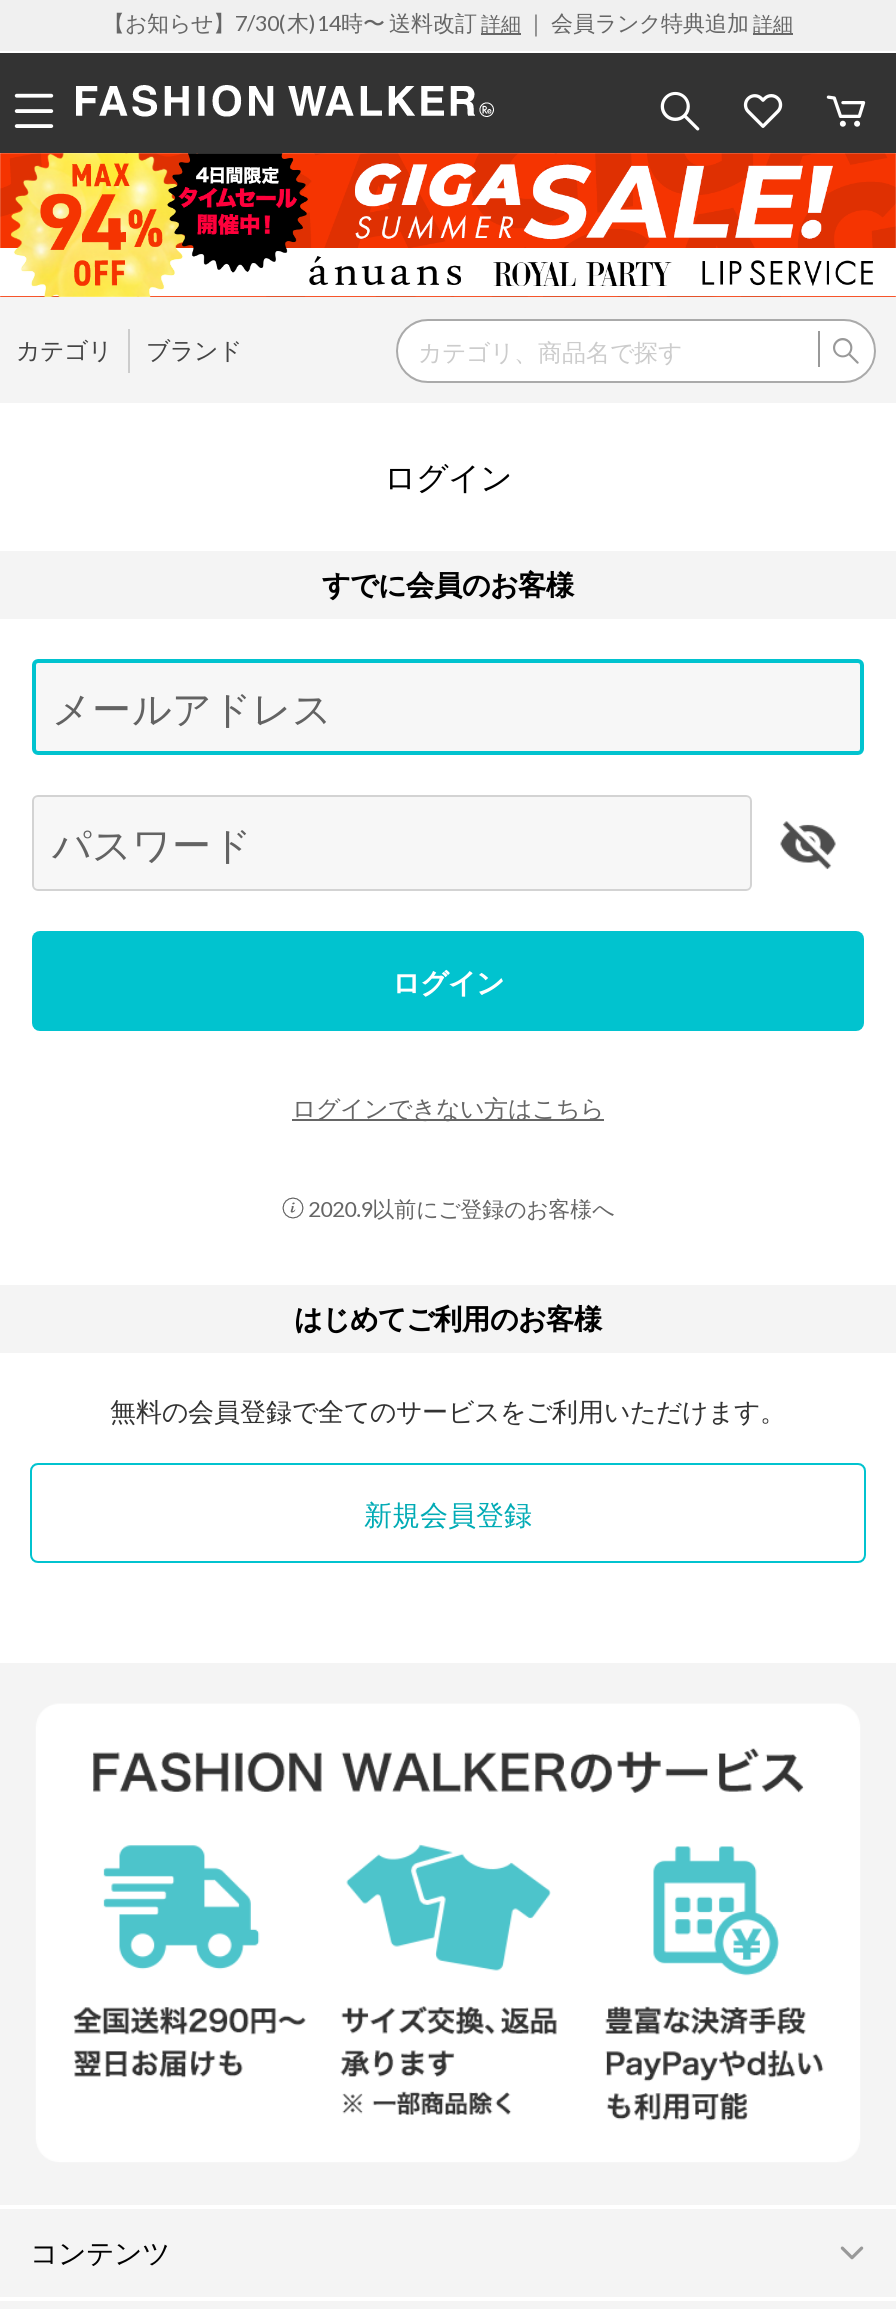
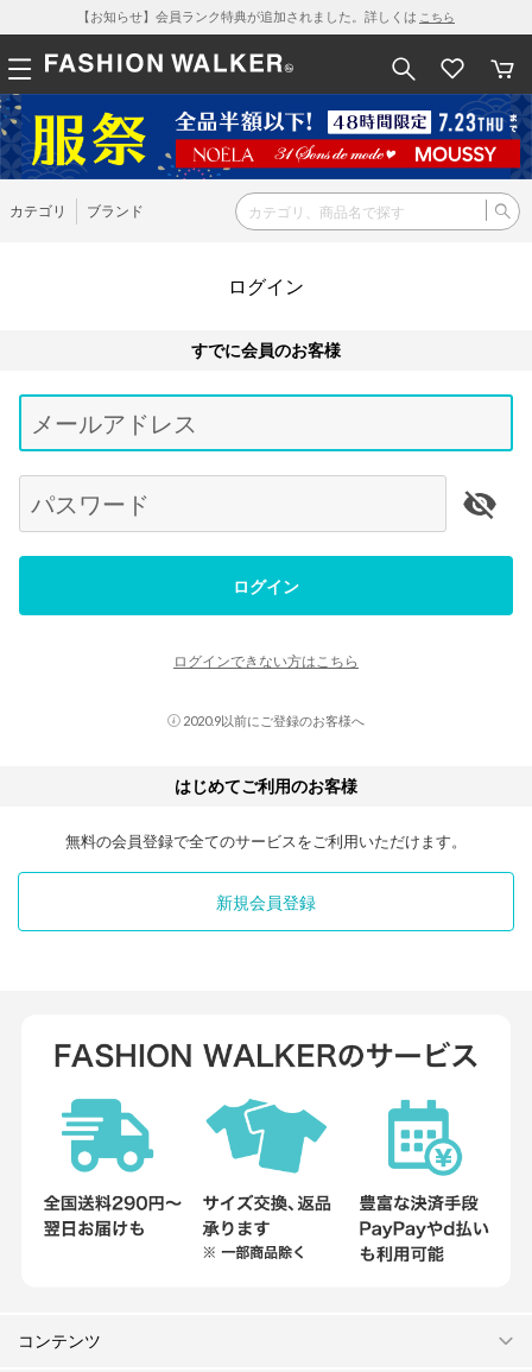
[103,9,793,35] 【お知らせ】7/30(木)14時〜 送料改訂詳細｜ 会員ランク特典追加詳細 -> [77,8,455,24] 【お知らせ】会員ランク特典が追加されました。詳しくはこちら
[6,151,890,299] [image] -> [4,94,528,181] [image]

